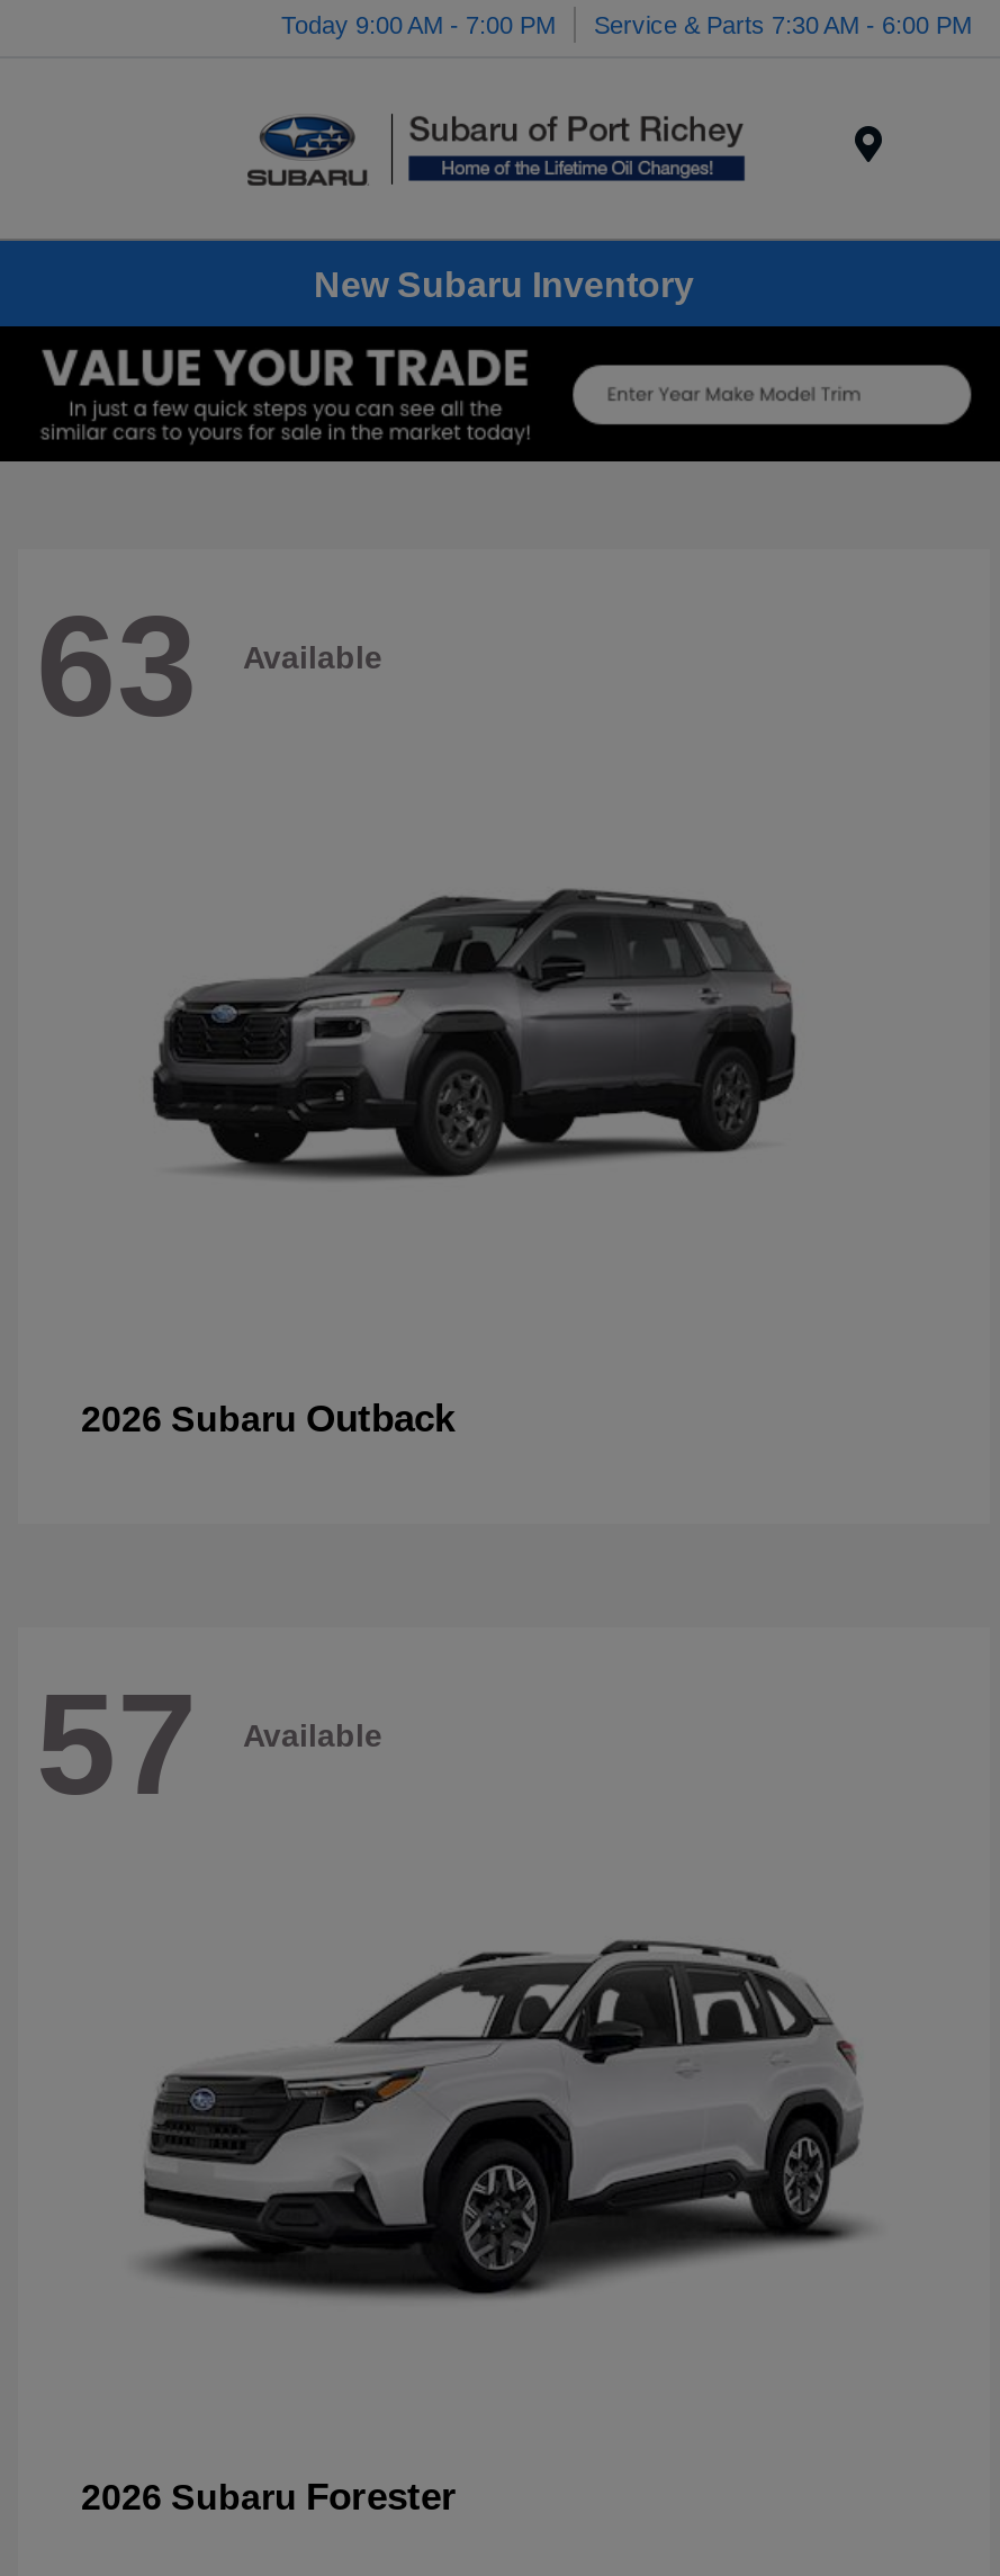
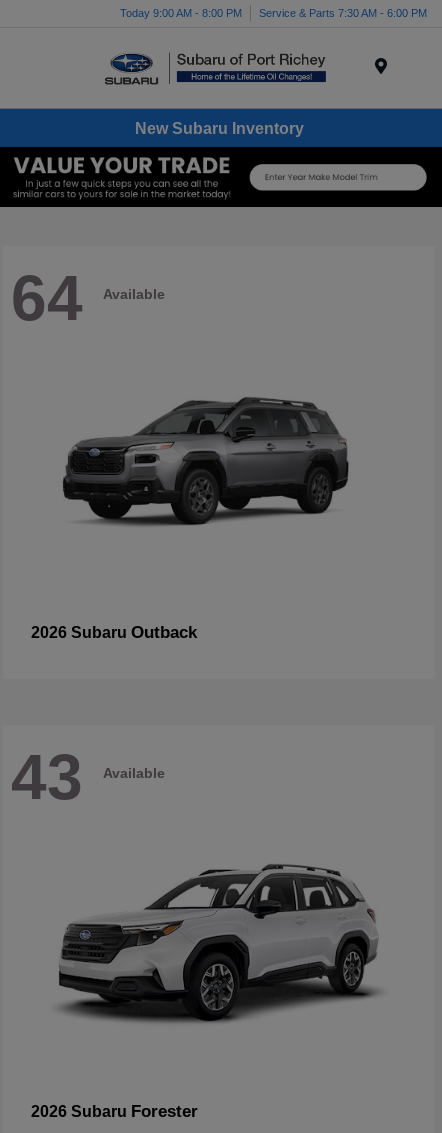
[281,10,972,37] Today 9:00 AM - 7:00 PM Service & Parts 7:30 AM - 6:00 PM -> [120,6,427,18] Today 9:00 AM - 8:00 PM Service & Parts 7:30 AM - 6:00 PM
[36,586,382,748] 63 Available -> [11,262,165,334] 64 Available
[36,1664,382,1826] 57 Available -> [11,741,165,813] 43 Available

